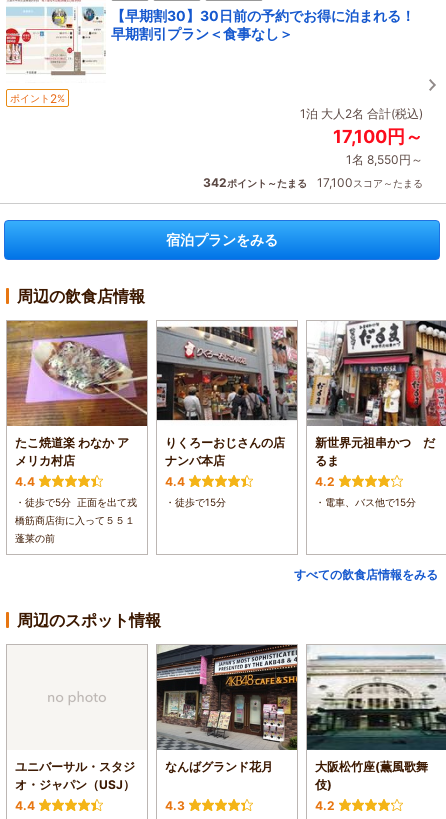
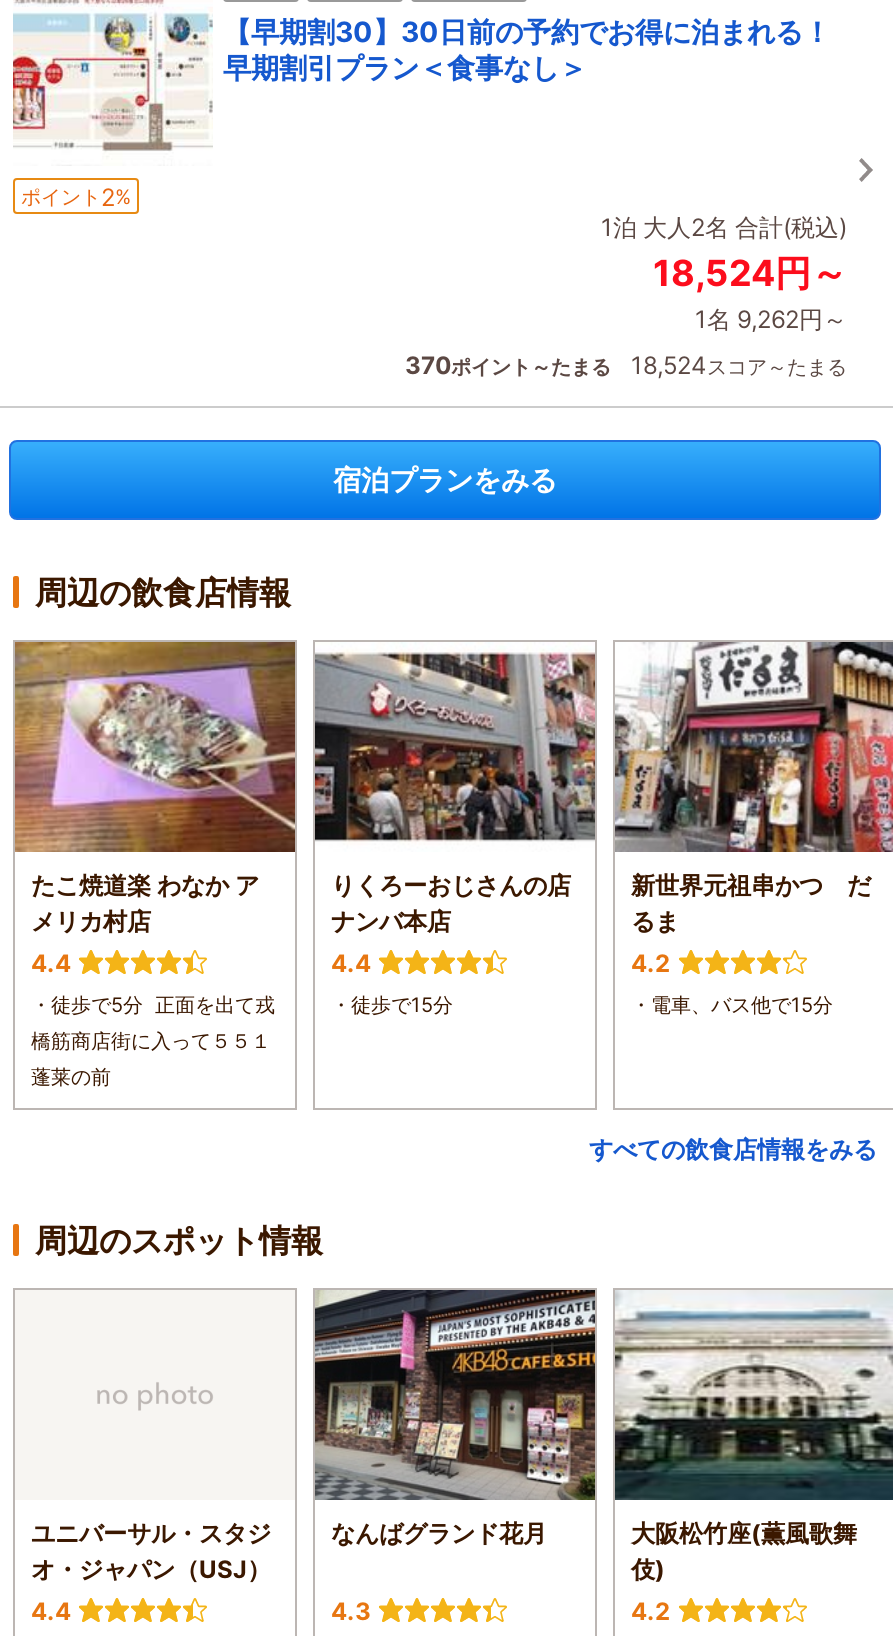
[333,126,423,147] 17,100円～ -> [653,252,847,294] 18,524円～
[346,152,423,167] 1名 8,550円～ -> [695,304,847,334] 1名 9,262円～
[203,175,423,190] 342ポイント～たまる 17,100スコア～たまる -> [405,350,847,380] 370ポイント～たまる 18,524スコア～たまる

